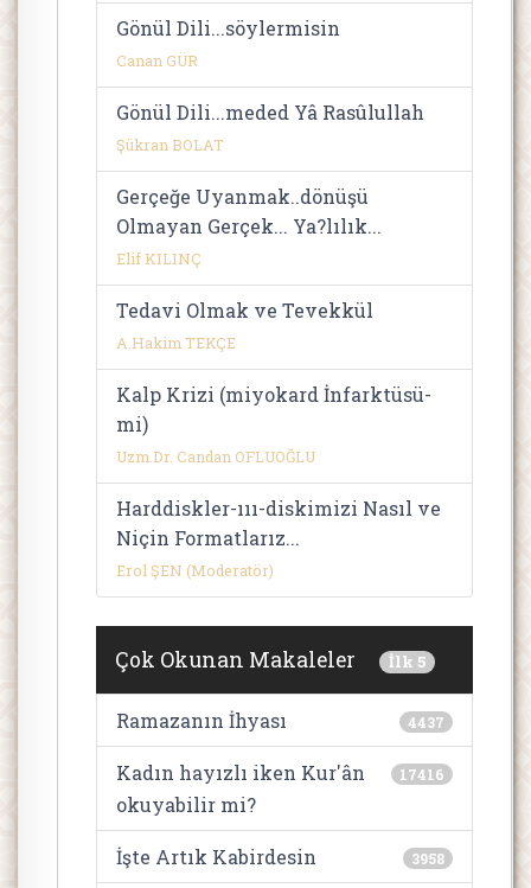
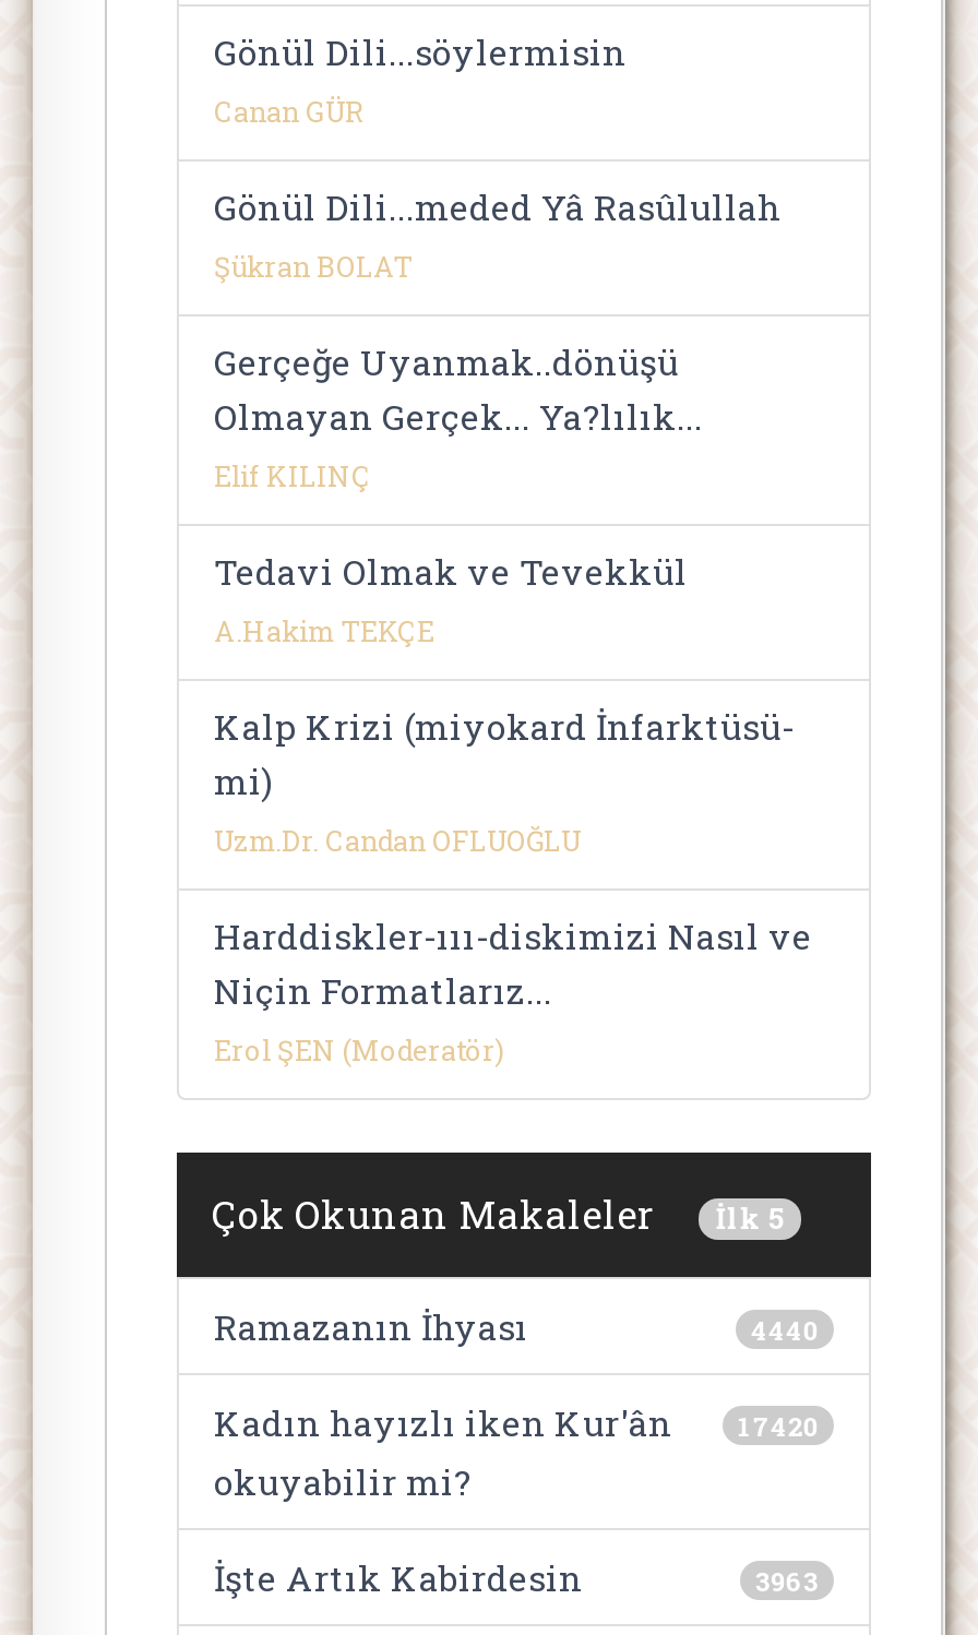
[407,713,444,732] 4437 -> [751,1312,818,1347] 4440
[116,760,444,785] Kadın hayızlı iken Kur'ân 17416 -> [214,1399,818,1445] Kadın hayızlı iken Kur'ân 17420
[411,849,444,868] 3958 -> [755,1563,818,1598] 3963

